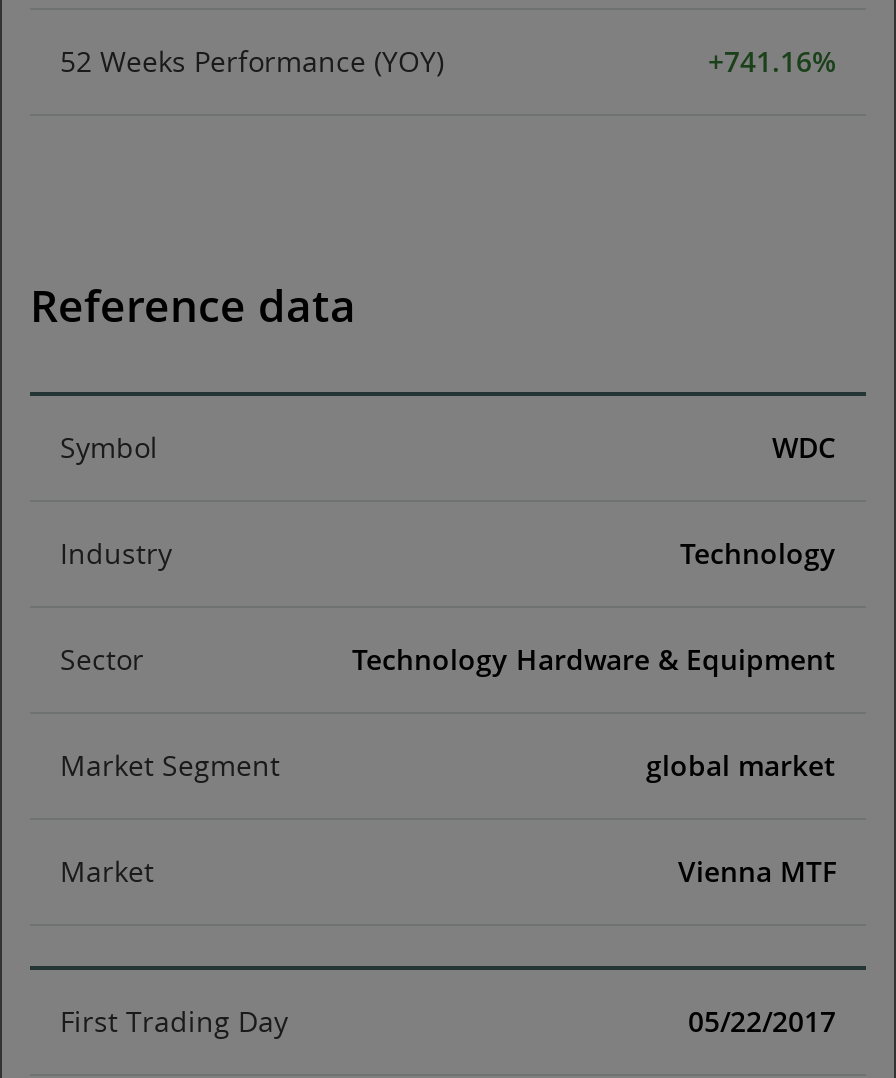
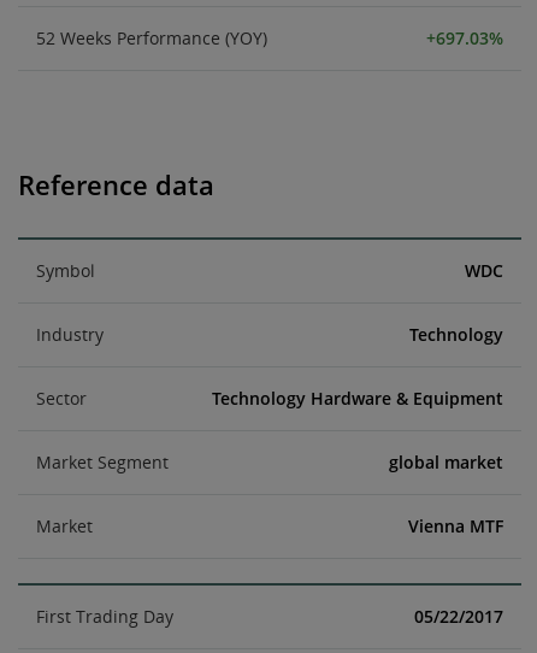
[708,42,836,80] +741.16% -> [426,27,503,49] +697.03%

